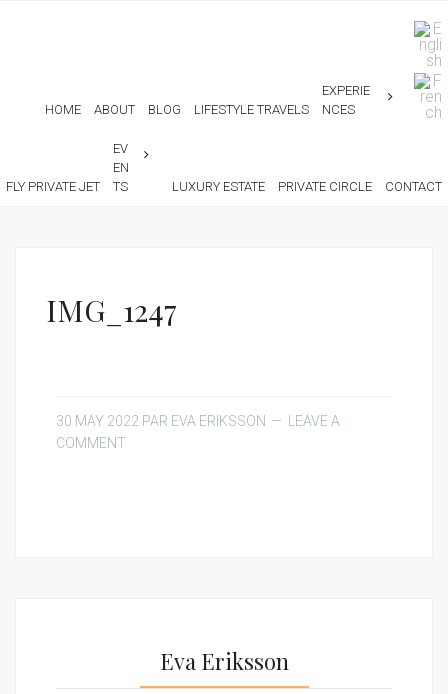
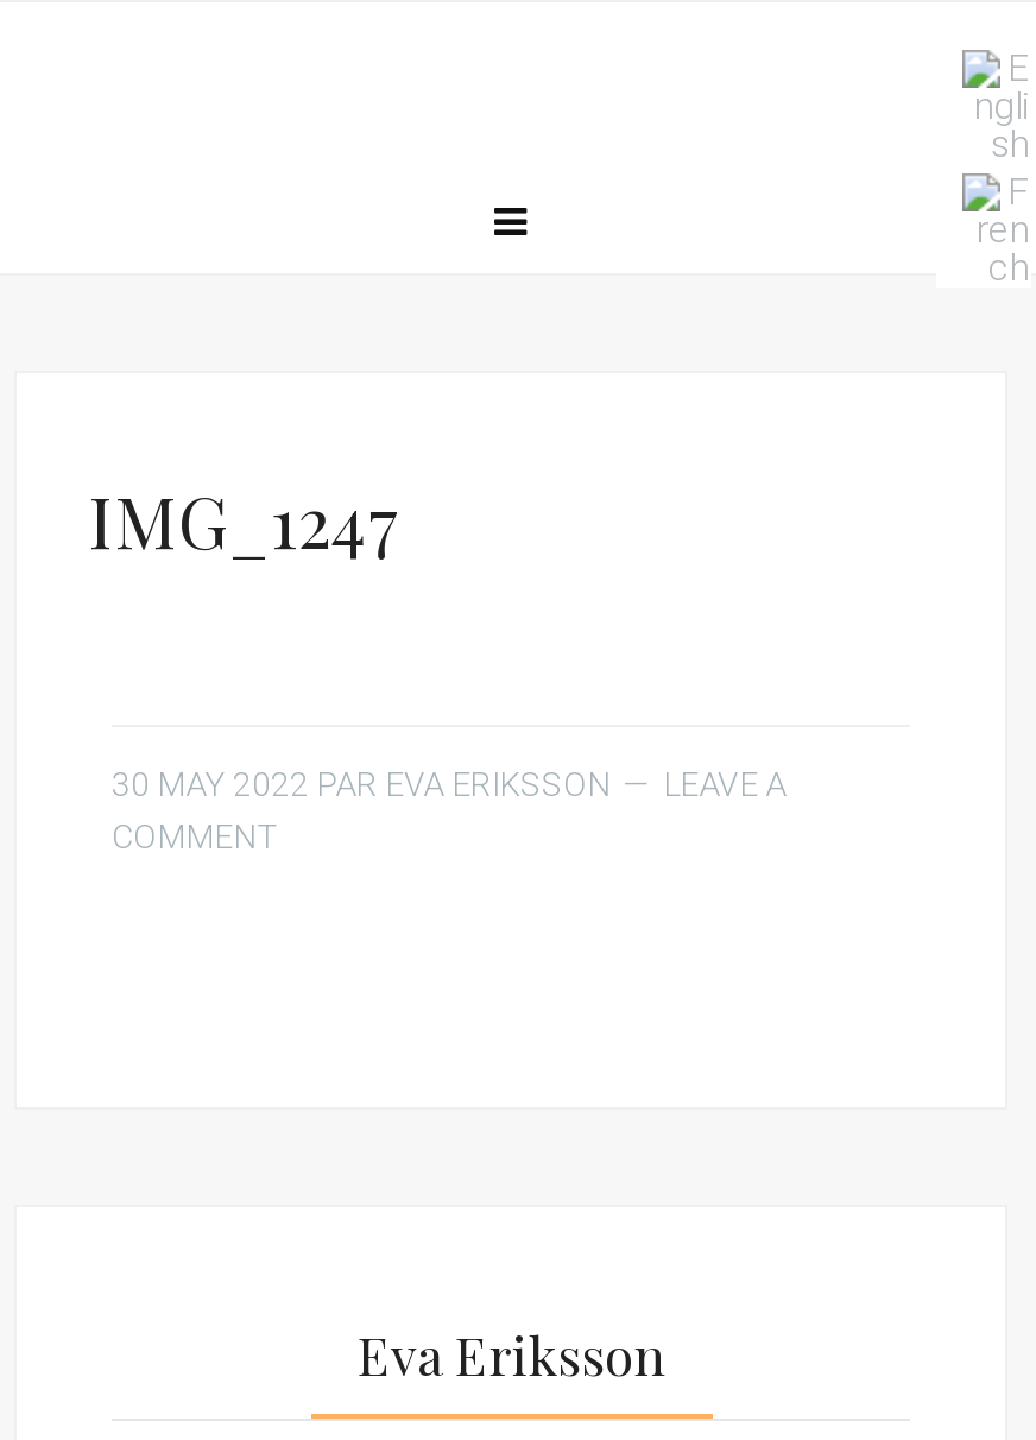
[322,83,370,117] EXPERIE | NCES -> none
[45,102,309,117] HOME | ABOUT | BLOG | LIFESTYLE TRAVELS -> none
[113,141,442,194] EV | EN | TS | LUXURY ESTATE | PRIVATE CIRCLE | CONTACT -> none
[6,179,100,194] FLY PRIVATE JET -> none

